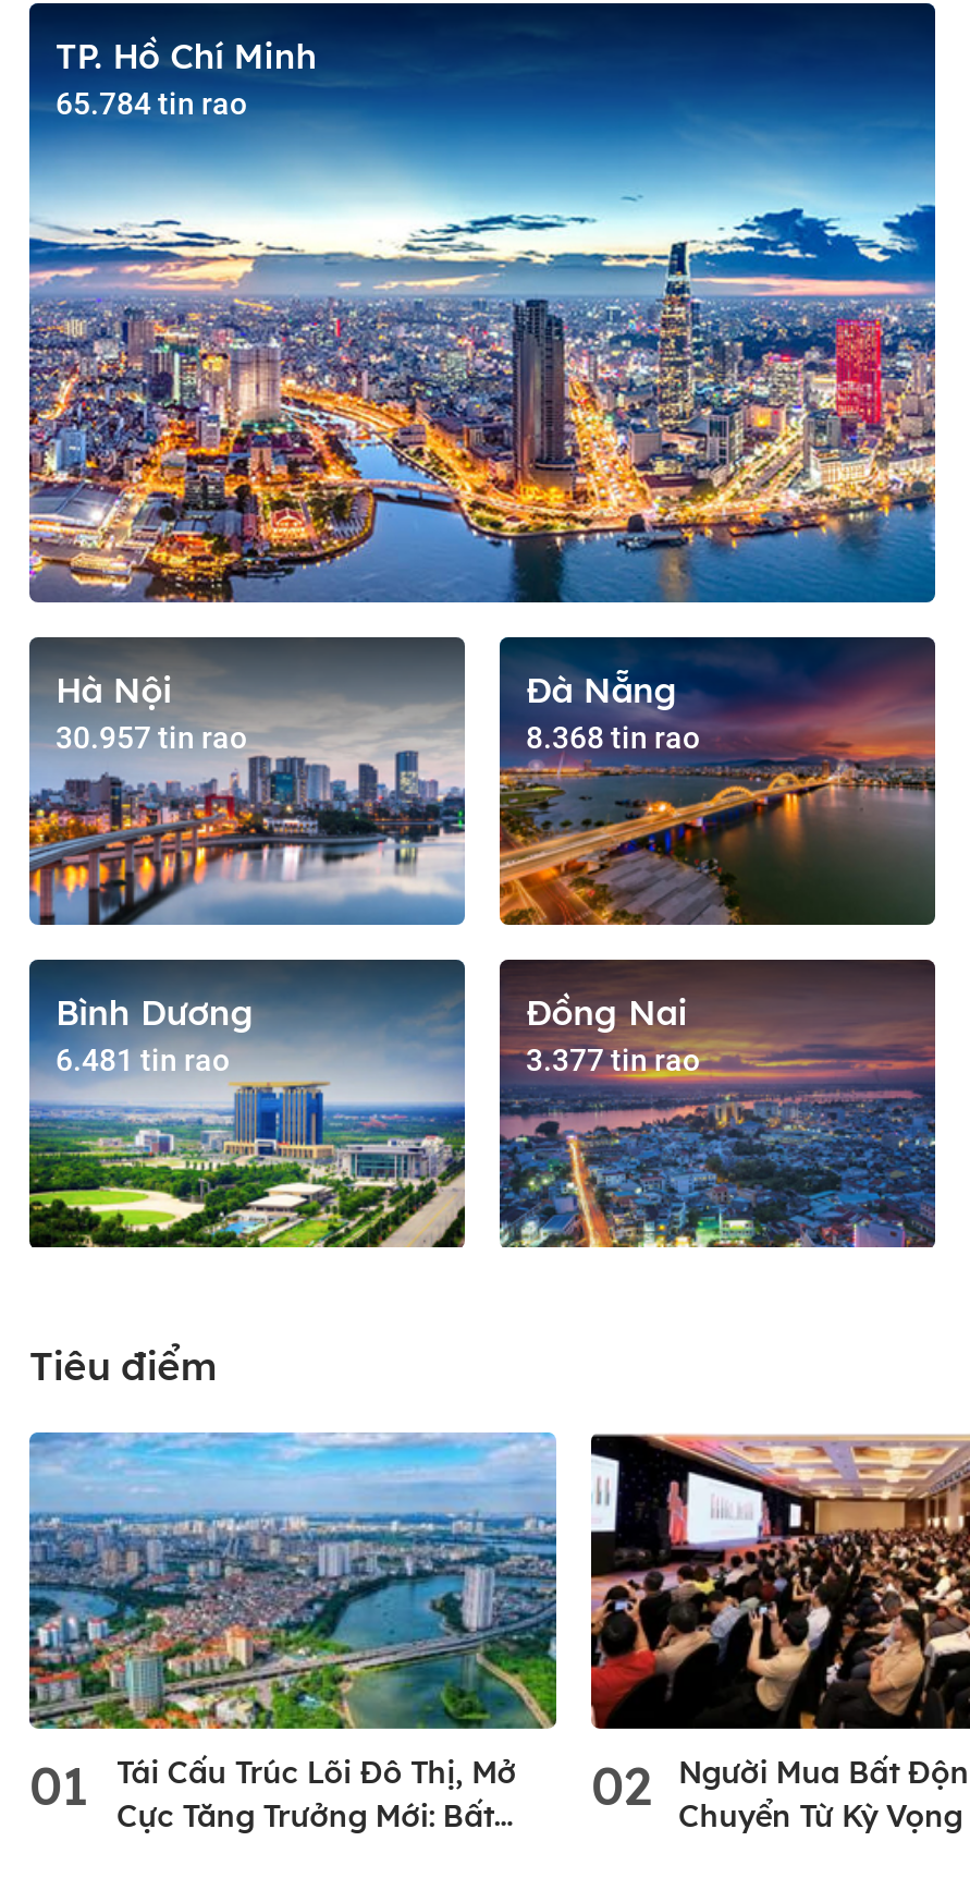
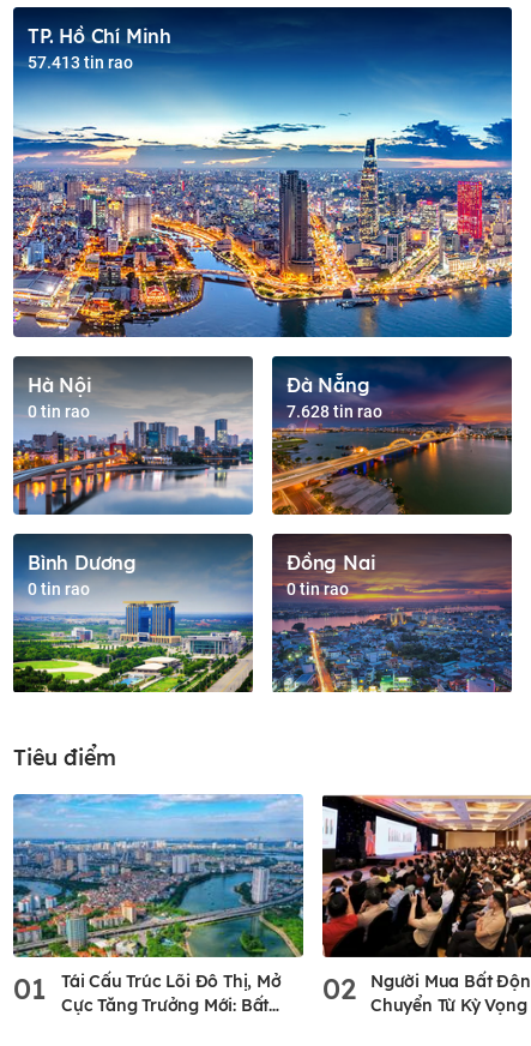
[56,86,247,121] 65.784 tin rao -> [28,53,133,72] 57.413 tin rao
[56,720,247,755] 30.957 tin rao -> [28,402,90,421] 0 tin rao
[526,720,700,755] 8.368 tin rao -> [286,402,382,421] 7.628 tin rao
[56,1043,230,1078] 6.481 tin rao -> [28,580,90,599] 0 tin rao
[526,1043,700,1078] 3.377 tin rao -> [286,580,349,599] 0 tin rao

